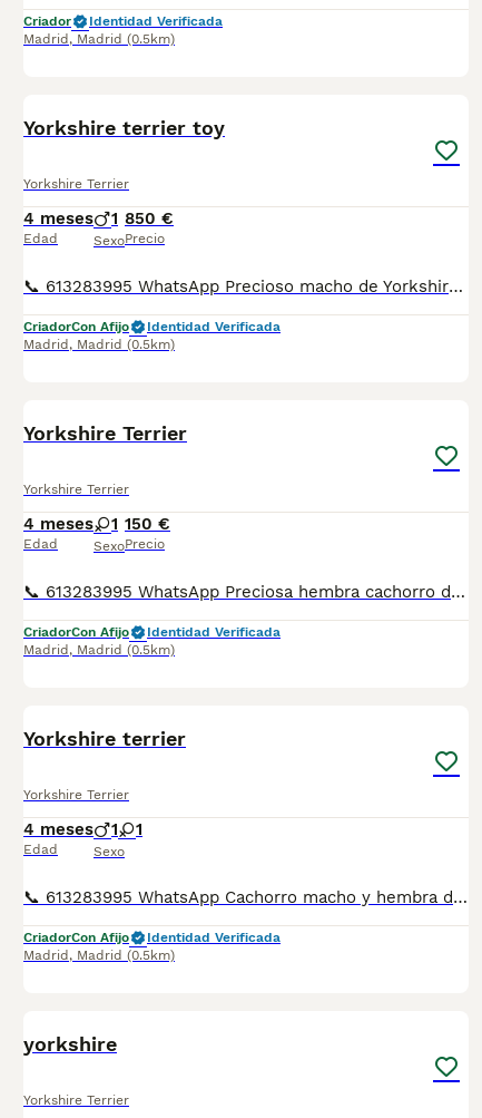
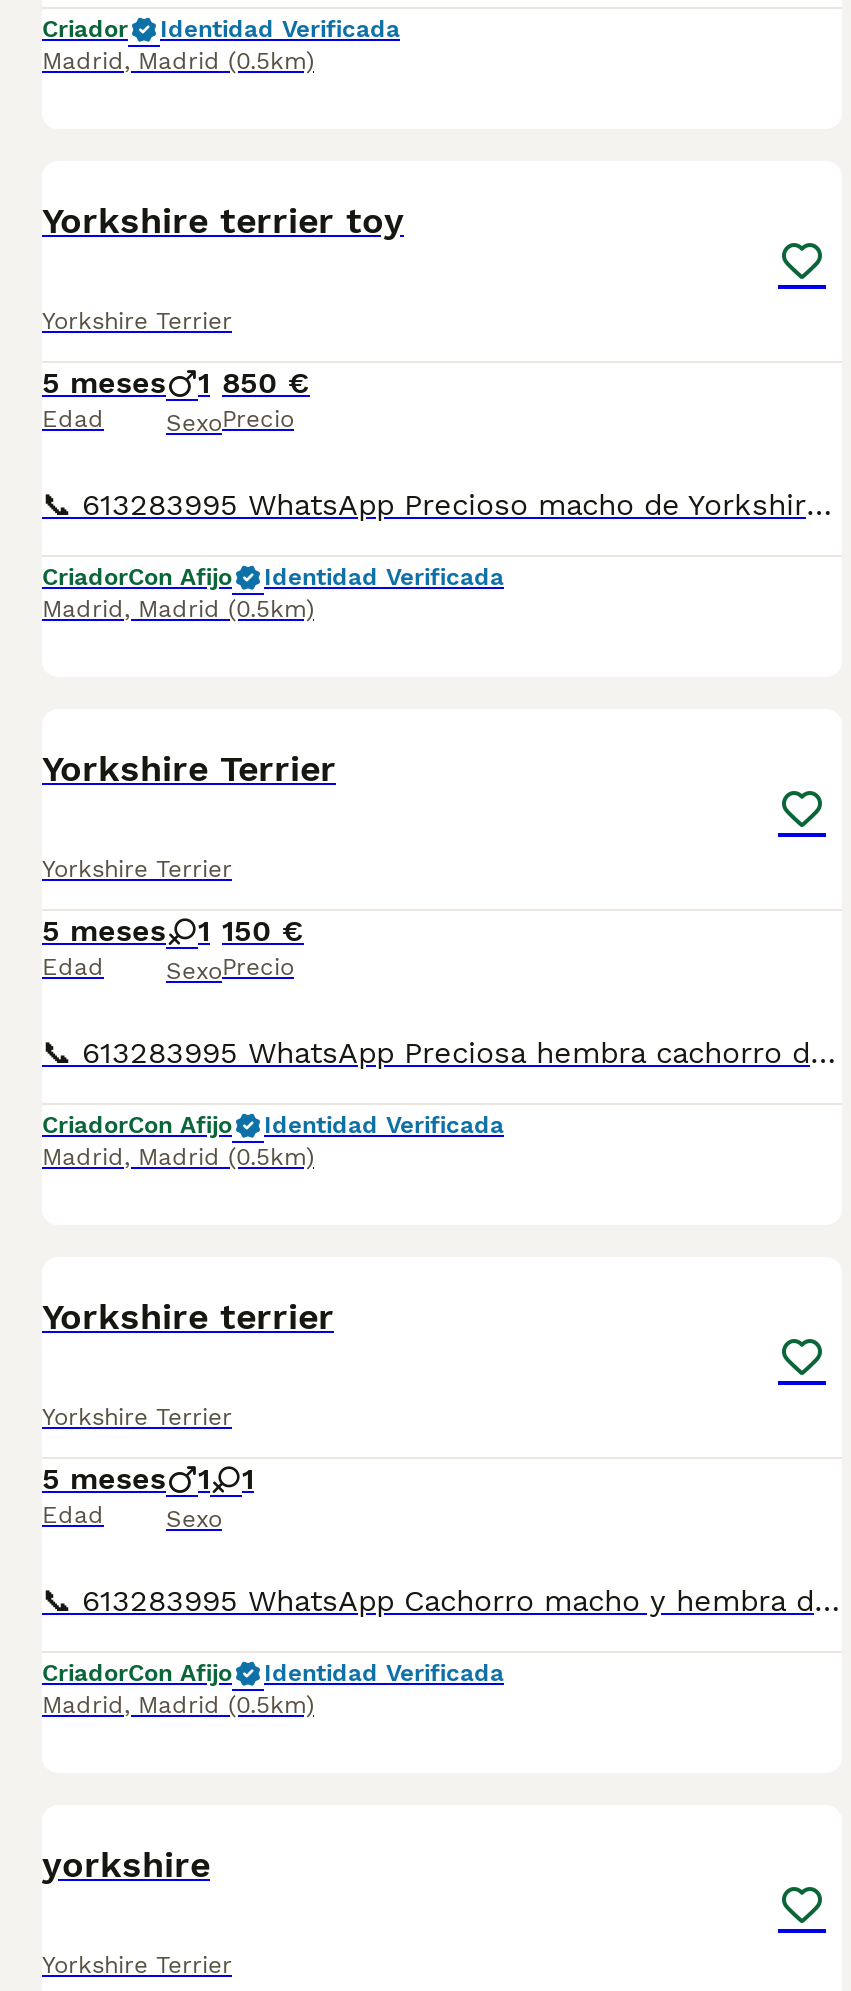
[23,208,174,229] 4 meses 1 850 € -> [42,365,310,401] 5 meses 1 850 €
[23,514,170,534] 4 meses 1 150 € -> [42,913,304,949] 5 meses 1 150 €
[23,819,142,839] 4 meses 1 1 -> [42,1461,254,1497] 5 meses 1 1

